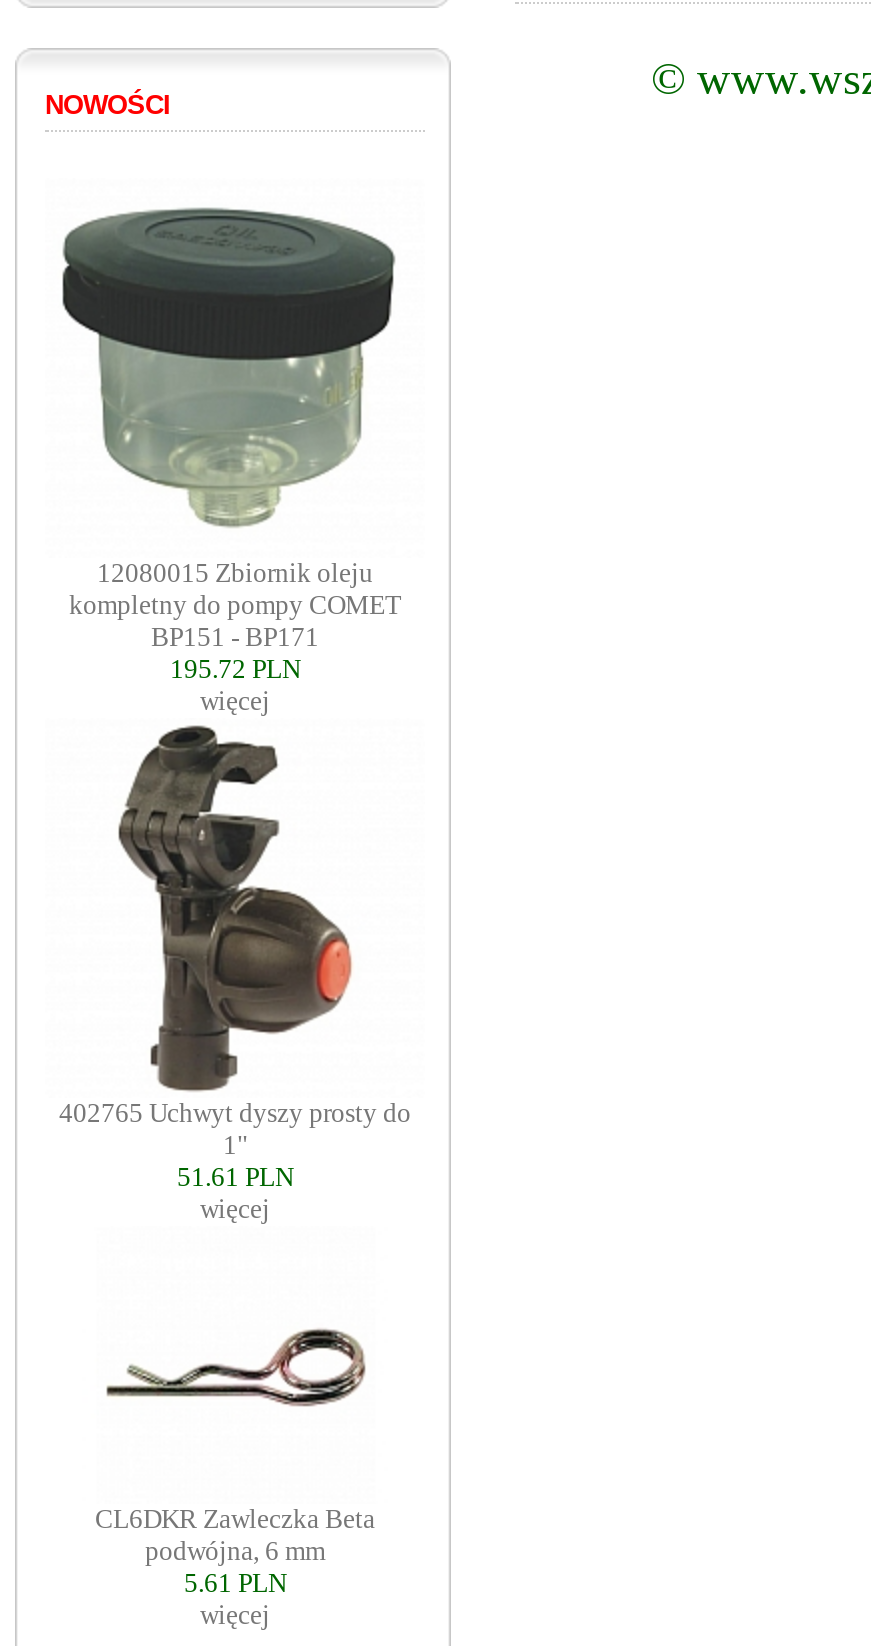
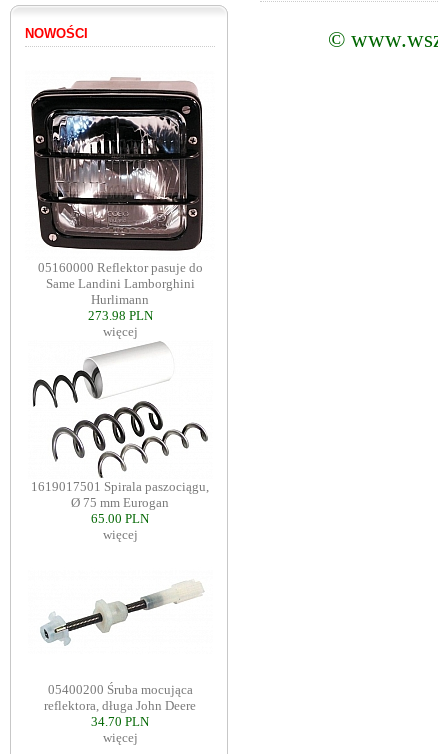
[57,194,401,685] [image] | 12080015 Zbiornik oleju | kompletny do pompy COMET | BP151 - BP171 | 195.72 PLN -> [30,77,204,323] [image] | 05160000 Reflektor pasuje do | Same Landini Lamborghini | Hurlimann | 273.98 PLN
[99,762,353,982] [image] -> [32,341,209,472] [image]
[59,1099,411,1193] 402765 Uchwyt dyszy prosty do | 1" | 51.61 PLN -> [31,479,209,526] 1619017501 Spirala paszociągu, | Ø 75 mm Eurogan | 65.00 PLN
[77,1304,399,1599] [image] | CL6DKR Zawleczka Beta | podwójna, 6 mm | 5.61 PLN -> [40,581,204,729] [image] | 05400200 Śruba mocująca | reflektora, długa John Deere | 34.70 PLN

